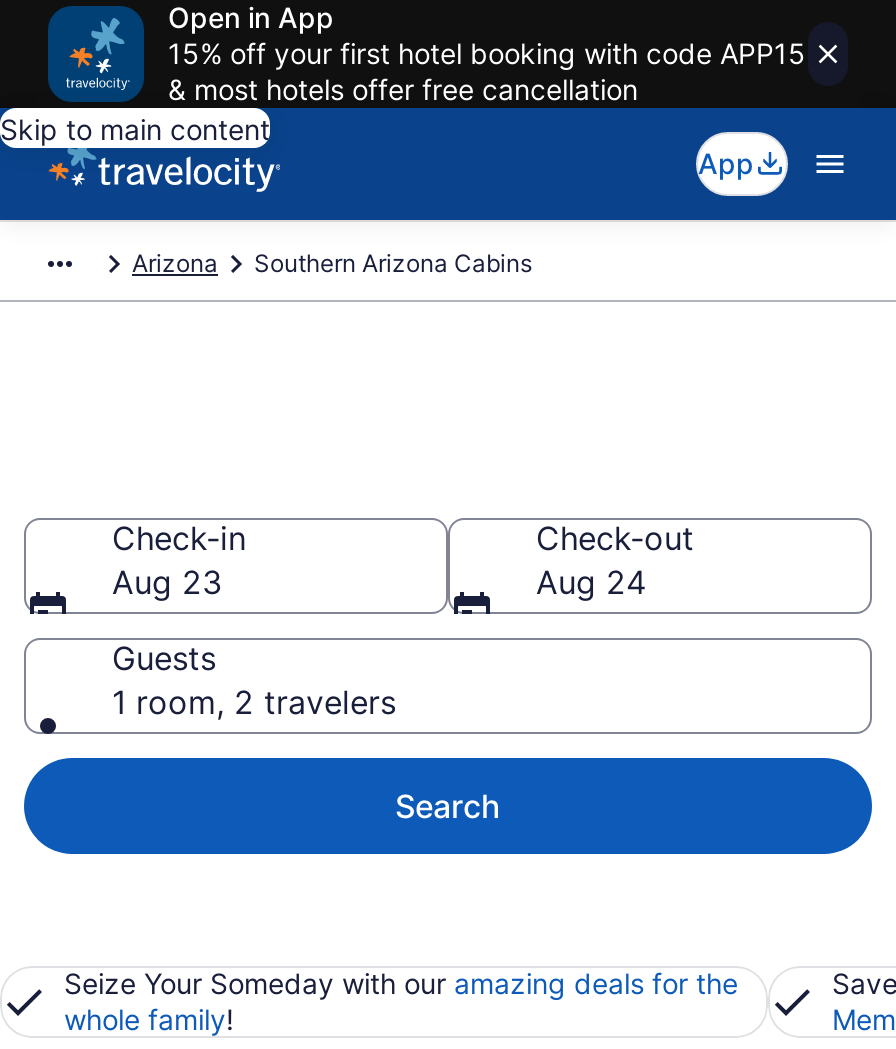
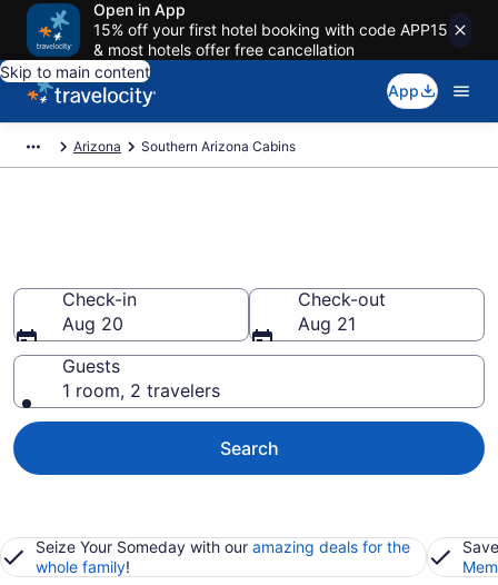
[112,562,222,602] Aug 23 -> [62,313,123,335] Aug 20
[536,562,646,602] Aug 24 -> [298,313,356,335] Aug 21

